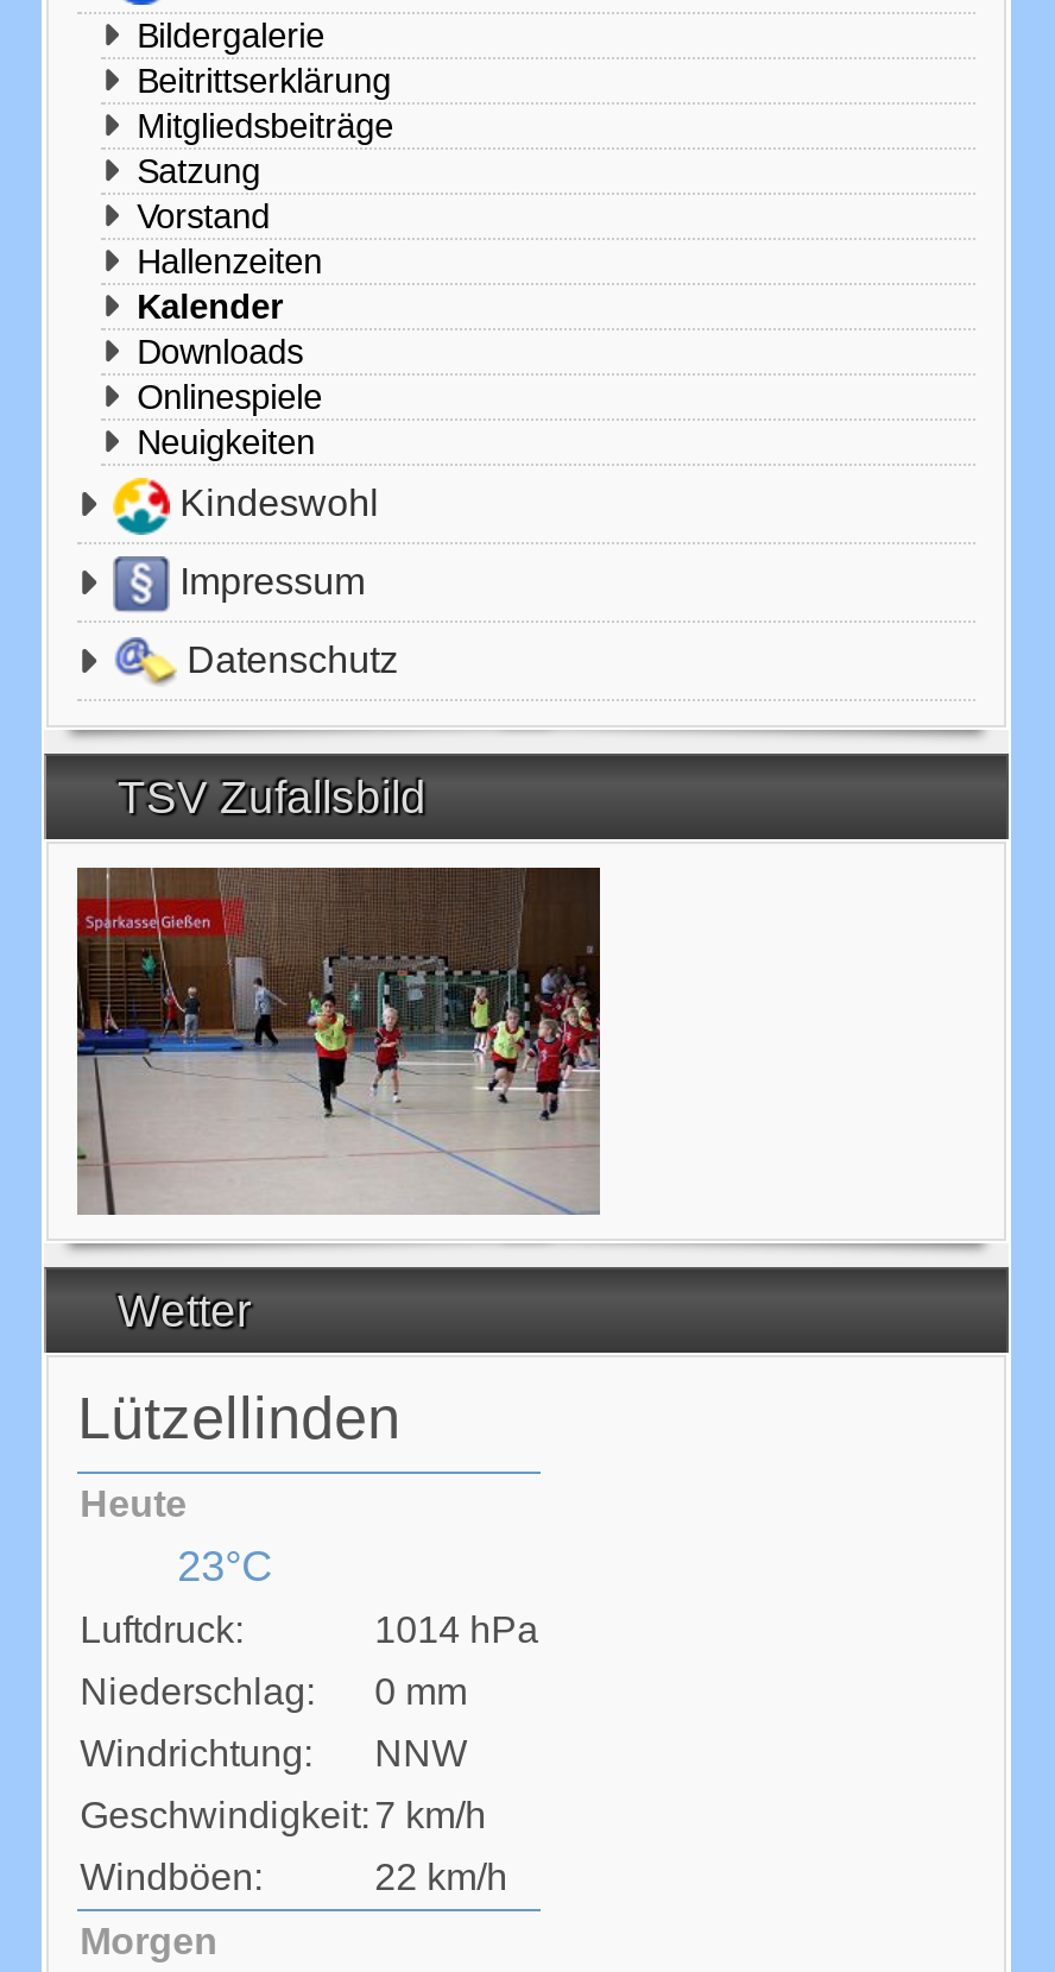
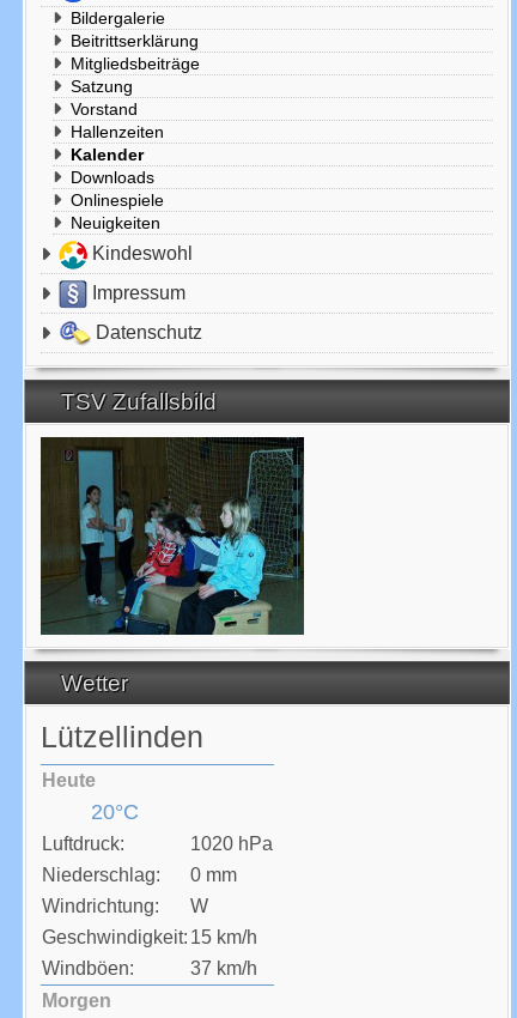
[75,868,602,1215] [image] -> [41,437,304,636] [image]
[177,1543,272,1590] 23°C -> [91,800,139,824] 20°C
[374,1609,538,1650] 1014 hPa -> [190,834,273,854] 1020 hPa
[374,1733,467,1773] NNW -> [190,896,208,916] W
[80,1795,486,1835] Geschwindigkeit: 7 km/h -> [42,927,257,947] Geschwindigkeit: 15 km/h
[374,1857,508,1897] 22 km/h -> [190,958,257,978] 37 km/h

